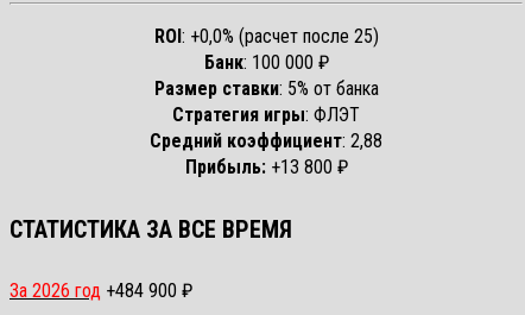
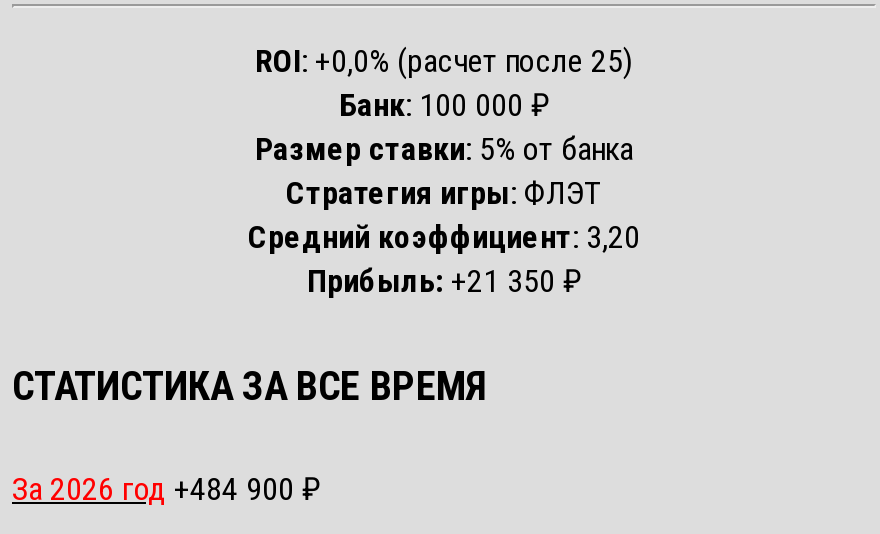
[150,130,382,153] Средний коэффициент: 2,88 -> [248,219,640,257] Средний коэффициент: 3,20
[185,156,347,179] Прибыль: +13 800 ₽ -> [307,263,581,301] Прибыль: +21 350 ₽

